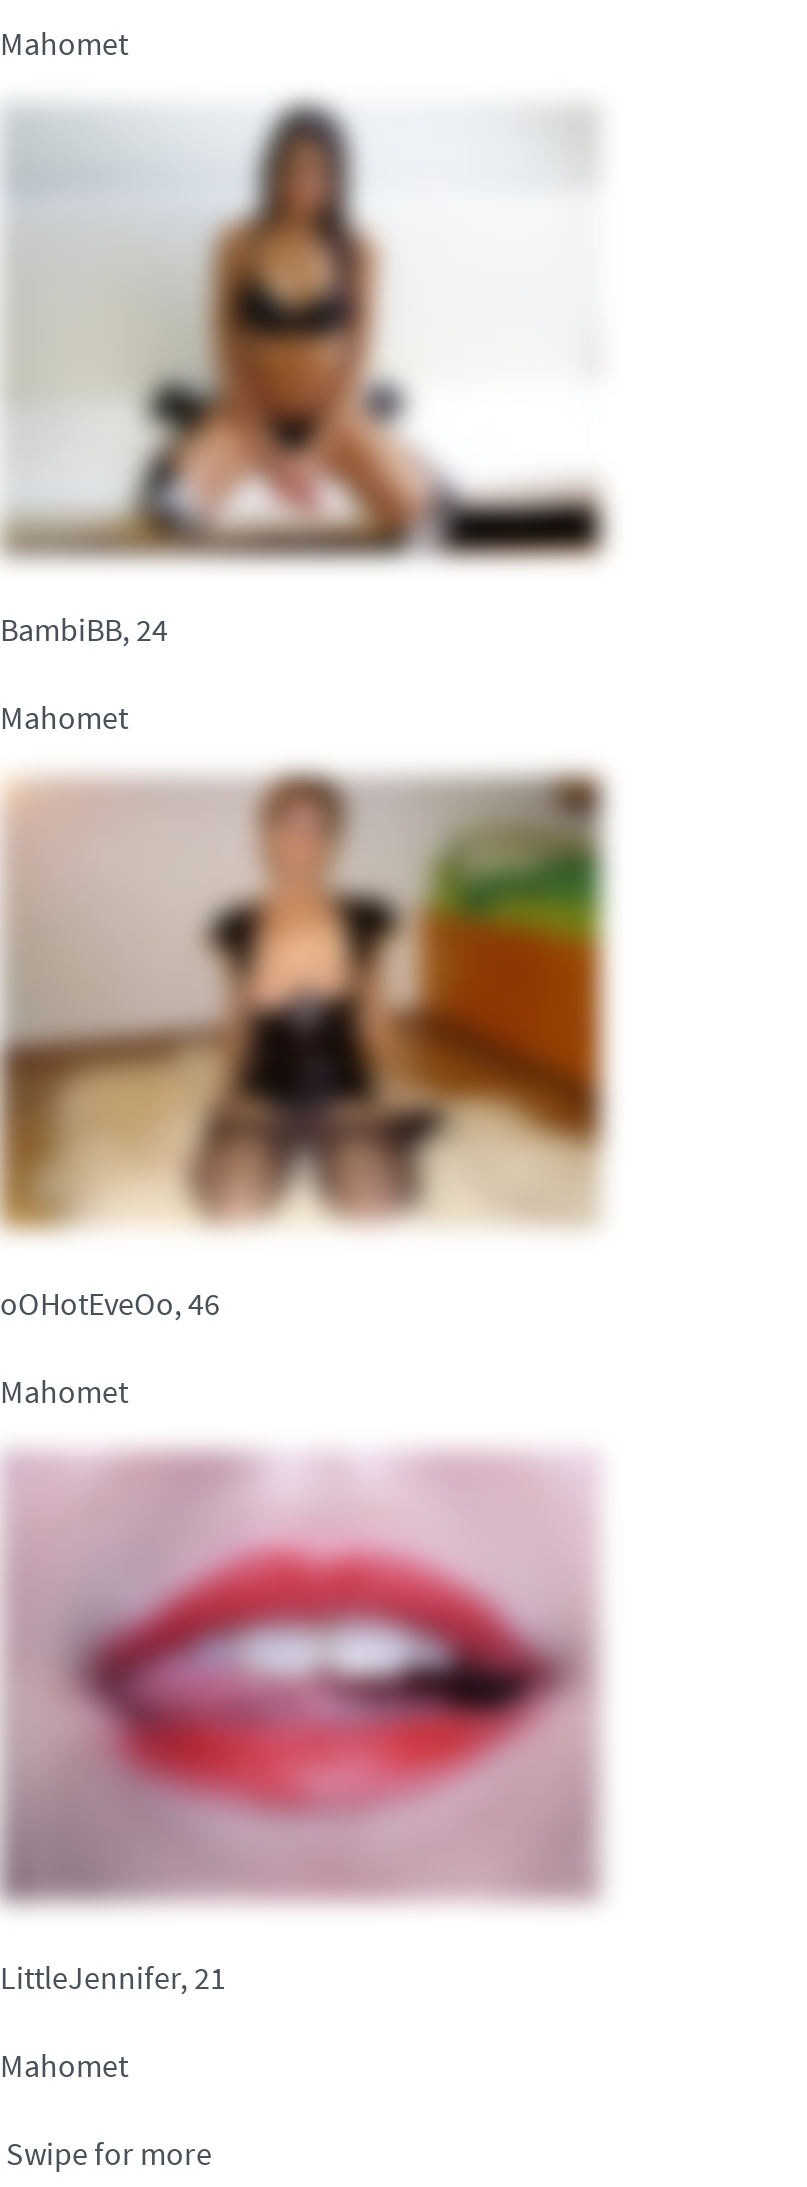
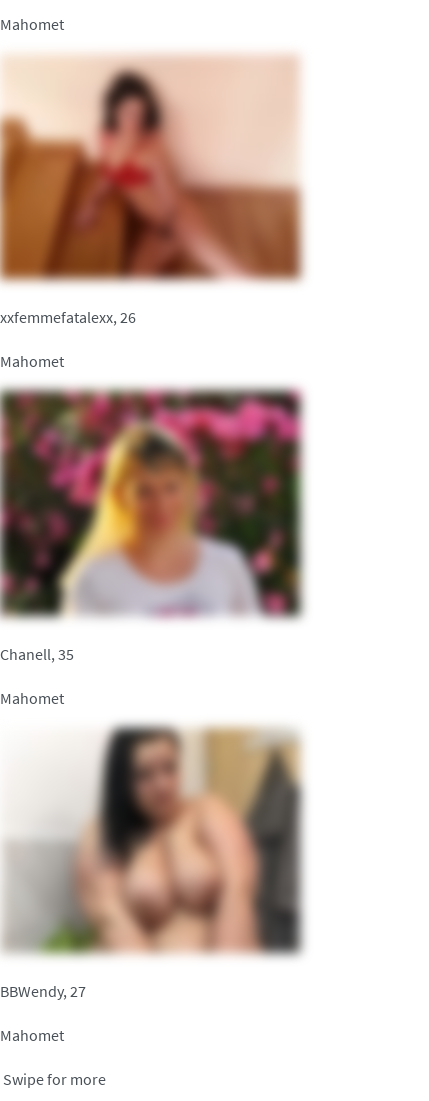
[0,97,610,649] [image] | BambiBB, 24 -> [0,52,306,327] [image] | xxfemmefatalexx, 26
[0,769,608,1323] [image] | oOHotEveOo, 46 -> [0,386,305,664] [image] | Chanell, 35
[0,1441,608,1997] [image] | LittleJennifer, 21 -> [0,722,305,1001] [image] | BBWendy, 27

